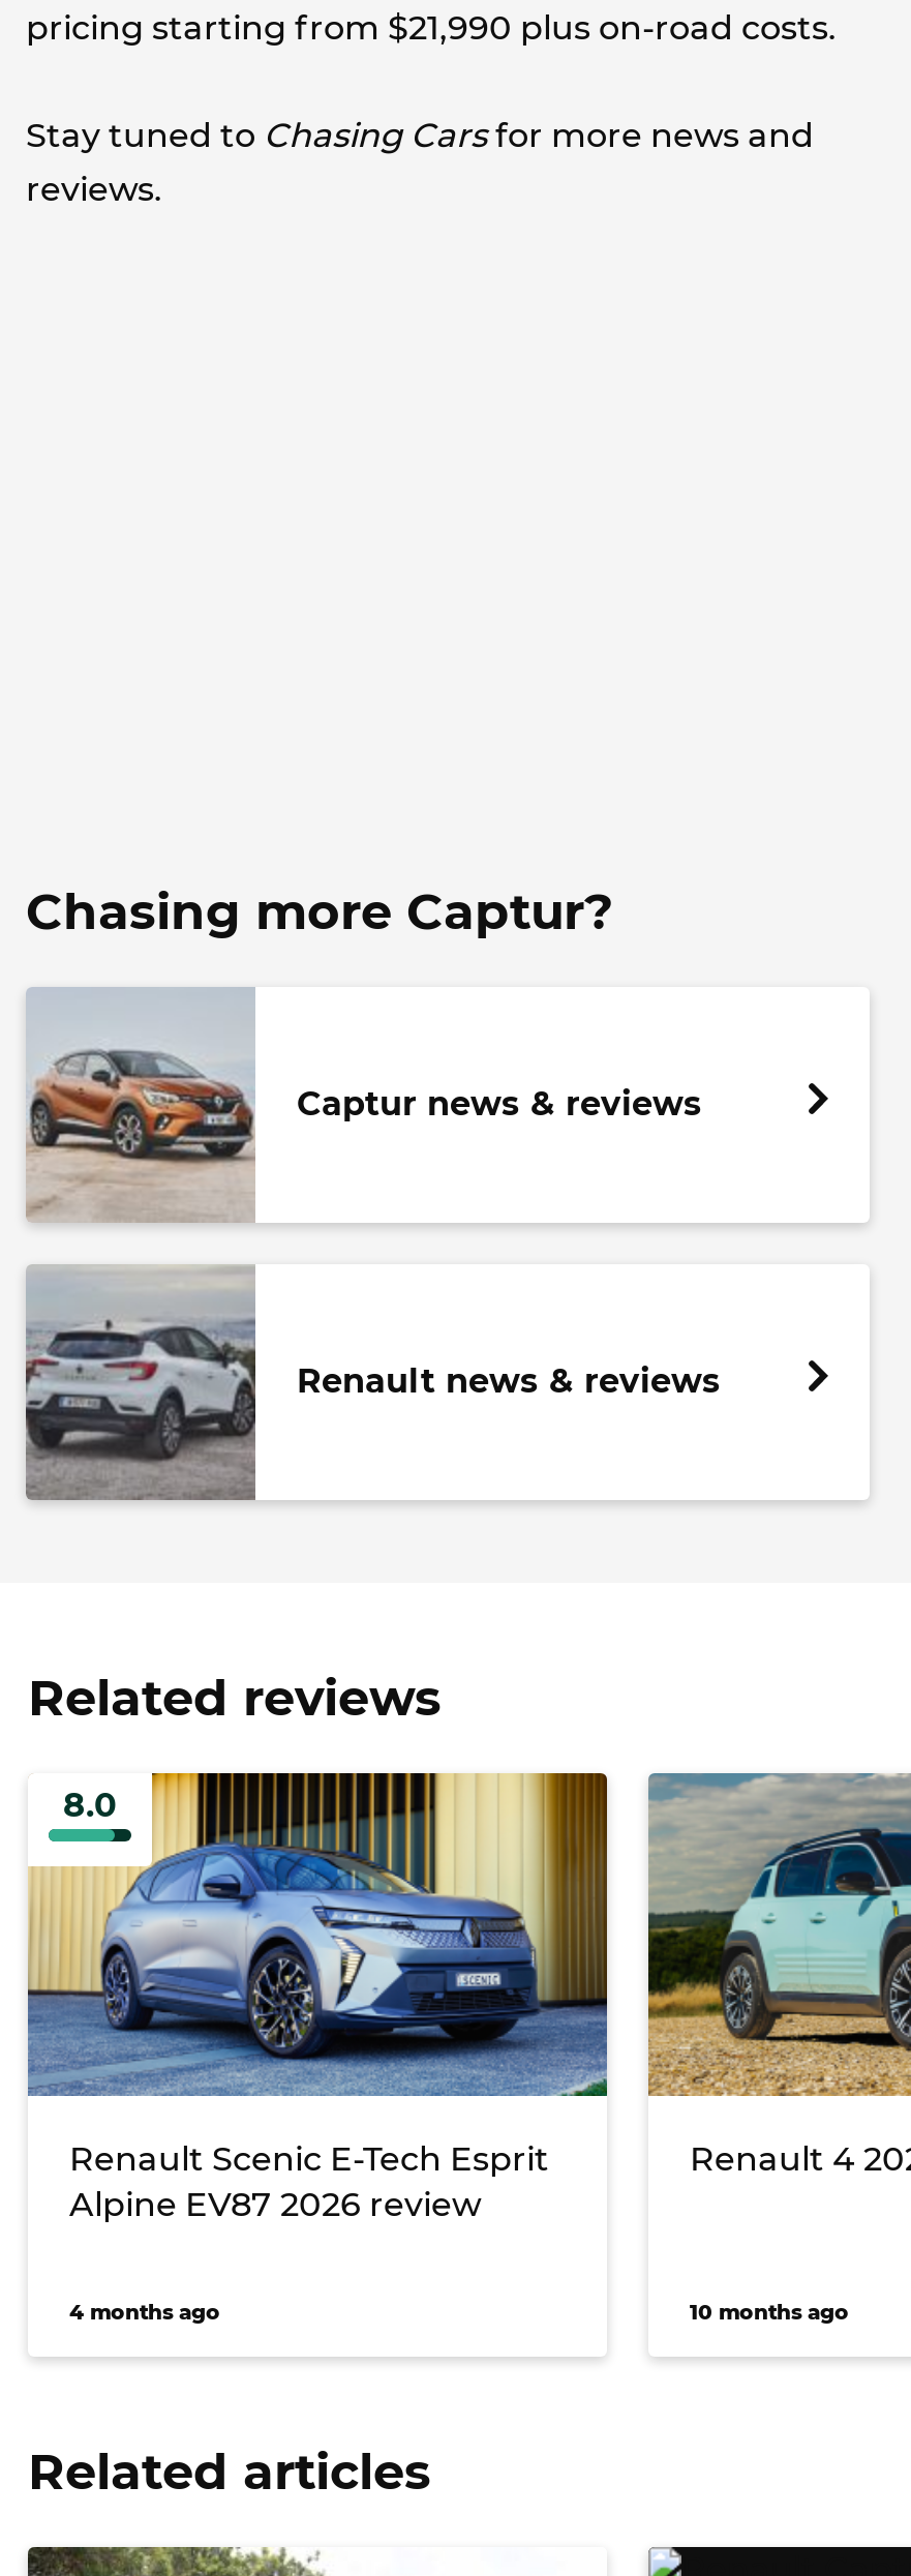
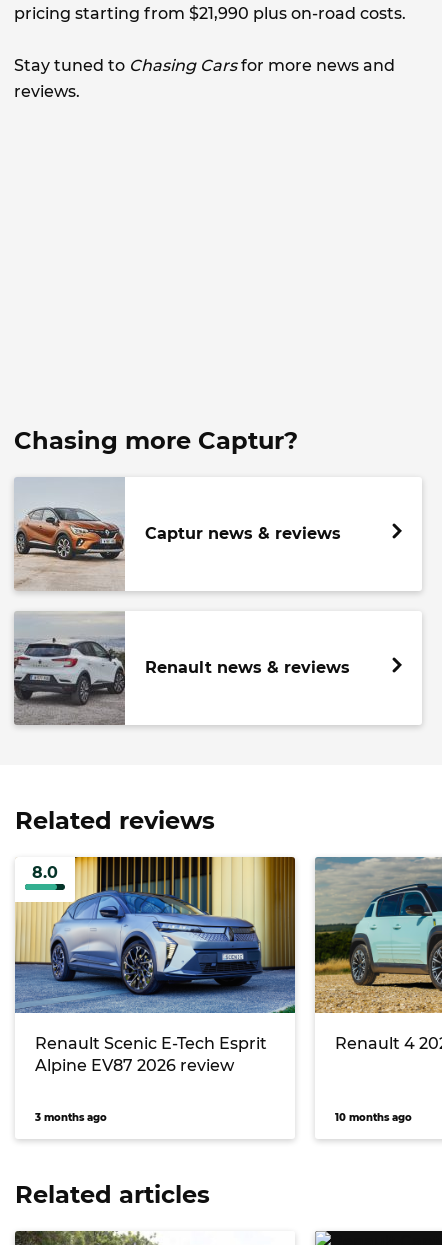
[69,2299,220,2326] 4 months ago -> [35,1111,107,1124] 3 months ago

